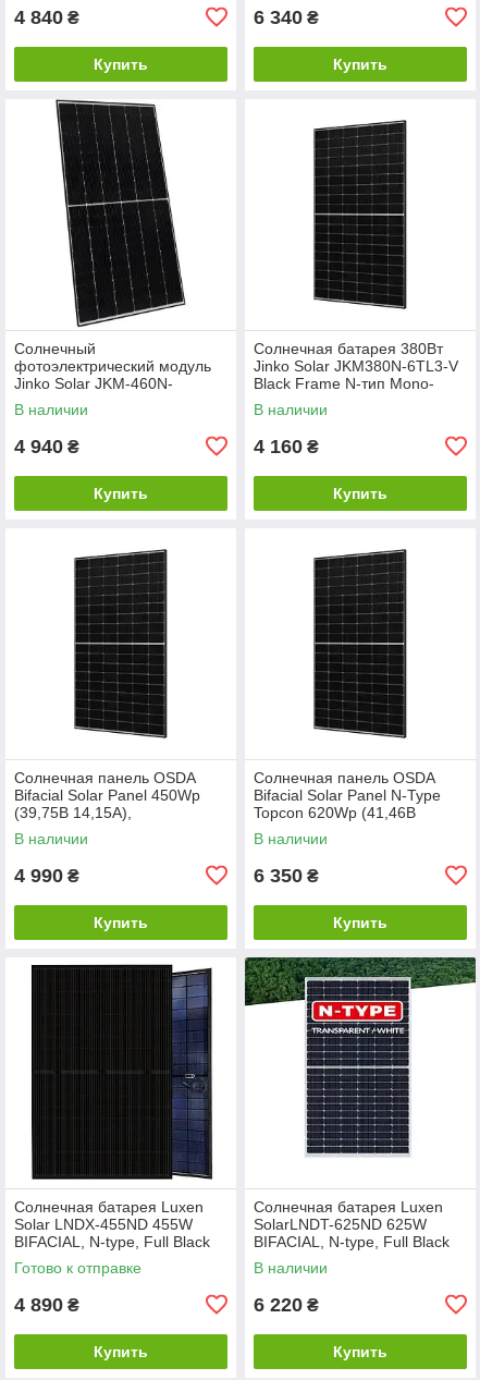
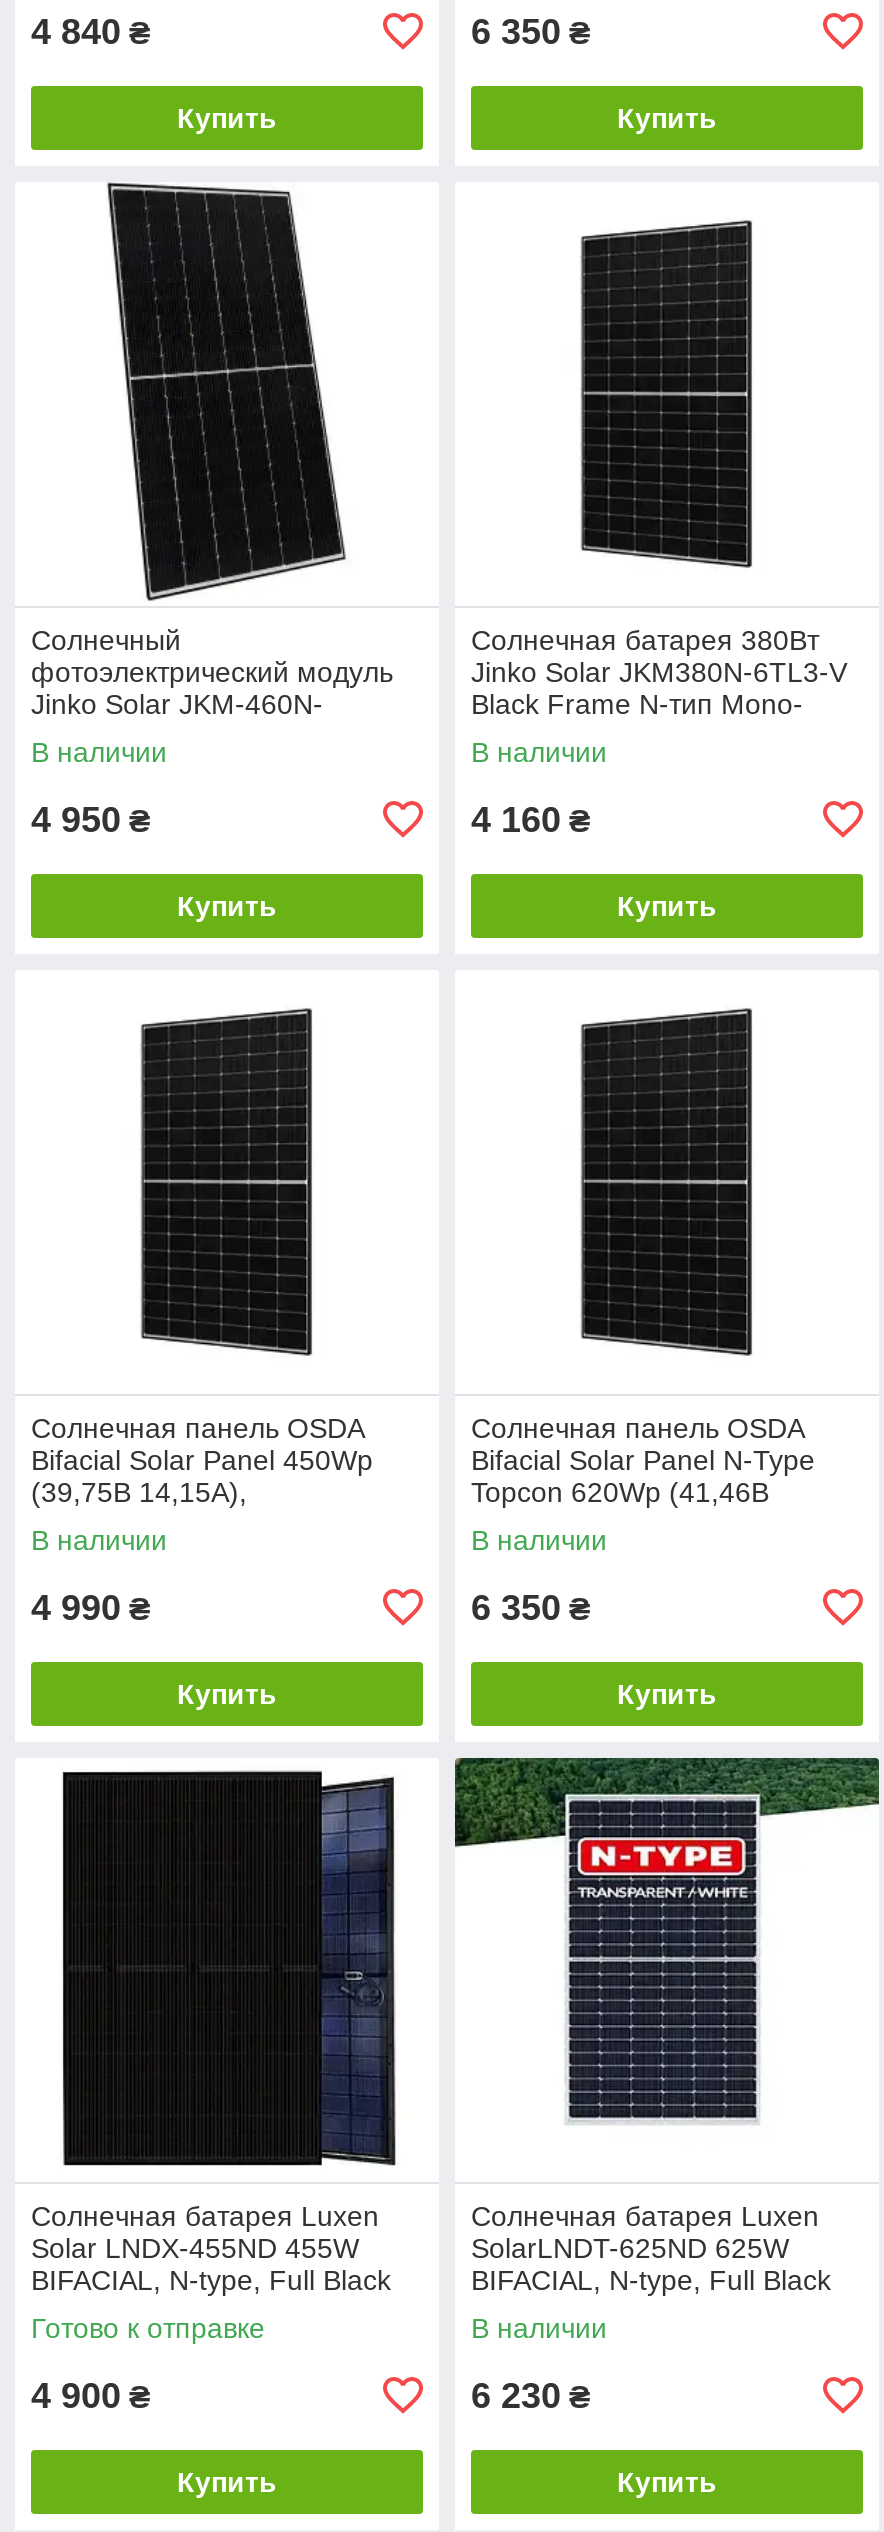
[254,6,319,28] 6 340 ₴ -> [471,12,591,52] 6 350 ₴
[14,435,79,457] 4 940 ₴ -> [31,800,151,840] 4 950 ₴
[14,1294,79,1316] 4 890 ₴ -> [31,2376,151,2416] 4 900 ₴
[254,1294,319,1316] 6 220 ₴ -> [471,2376,591,2416] 6 230 ₴

